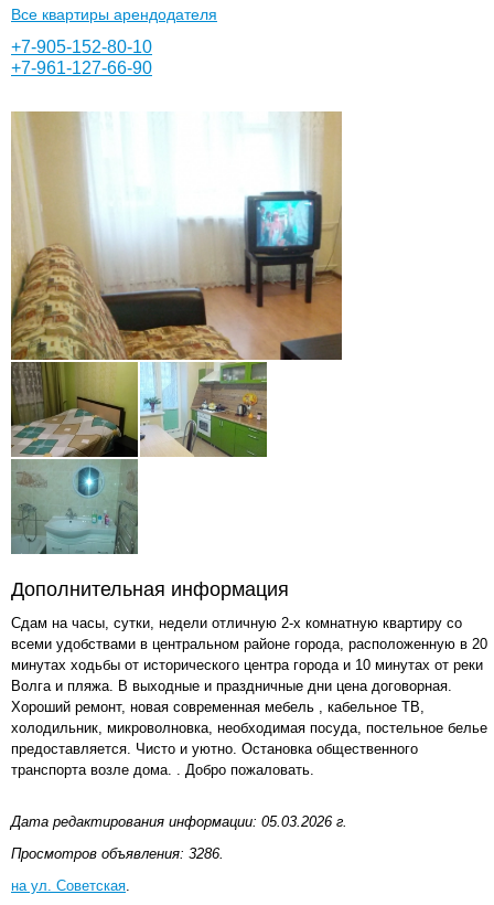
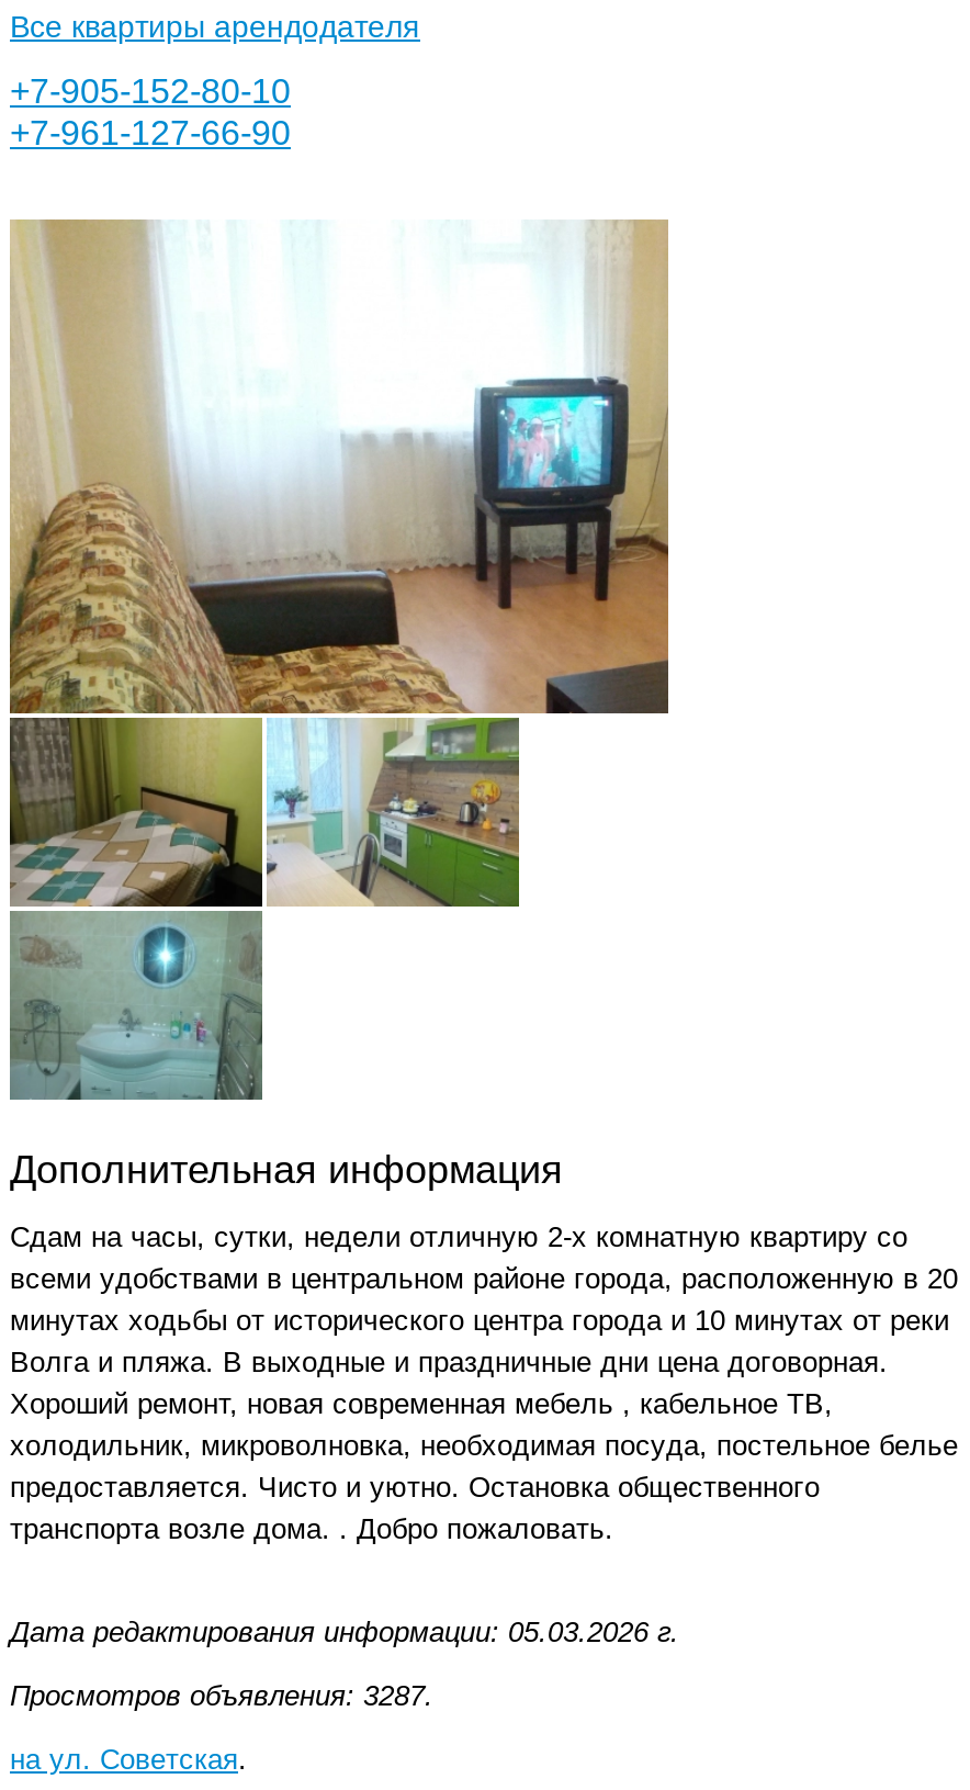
[11,846,224,862] Просмотров объявления: 3286. -> [10,1680,433,1713] Просмотров объявления: 3287.

